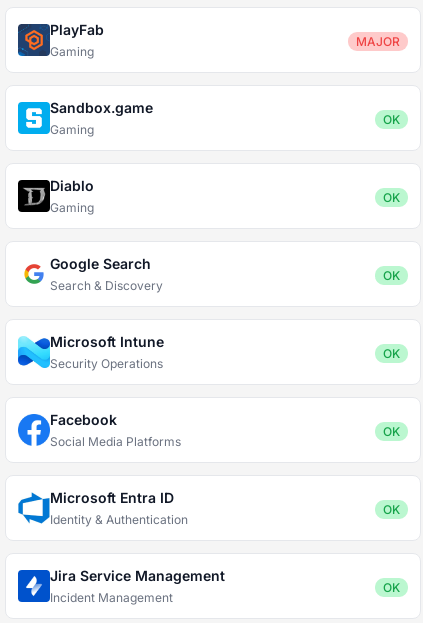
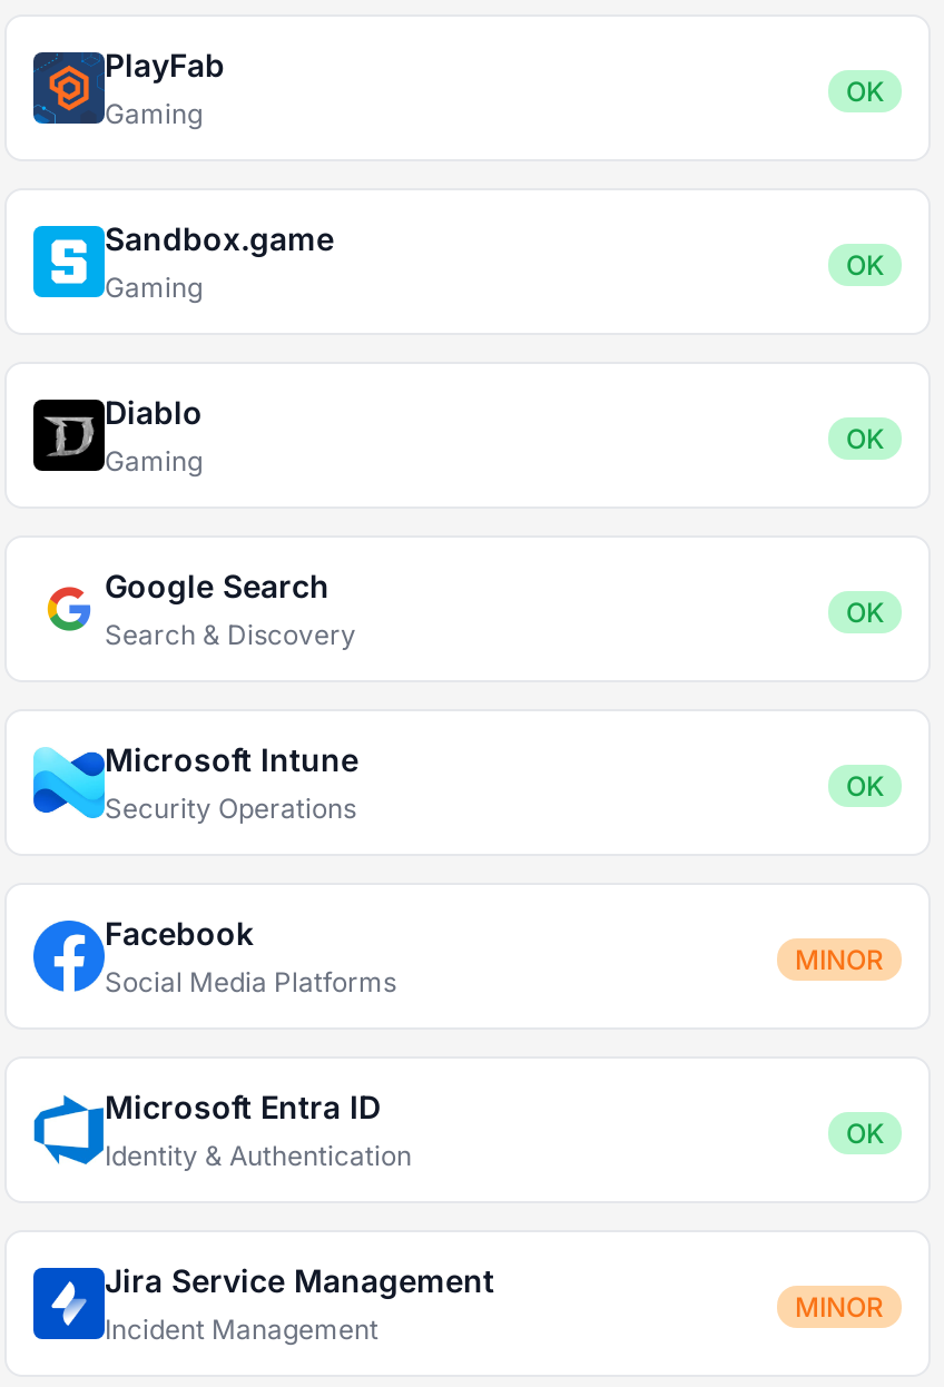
[356,34,400,49] MAJOR -> [846,75,884,108] OK
[383,424,400,439] OK -> [795,943,884,976] MINOR
[383,580,400,595] OK -> [795,1290,884,1324] MINOR

